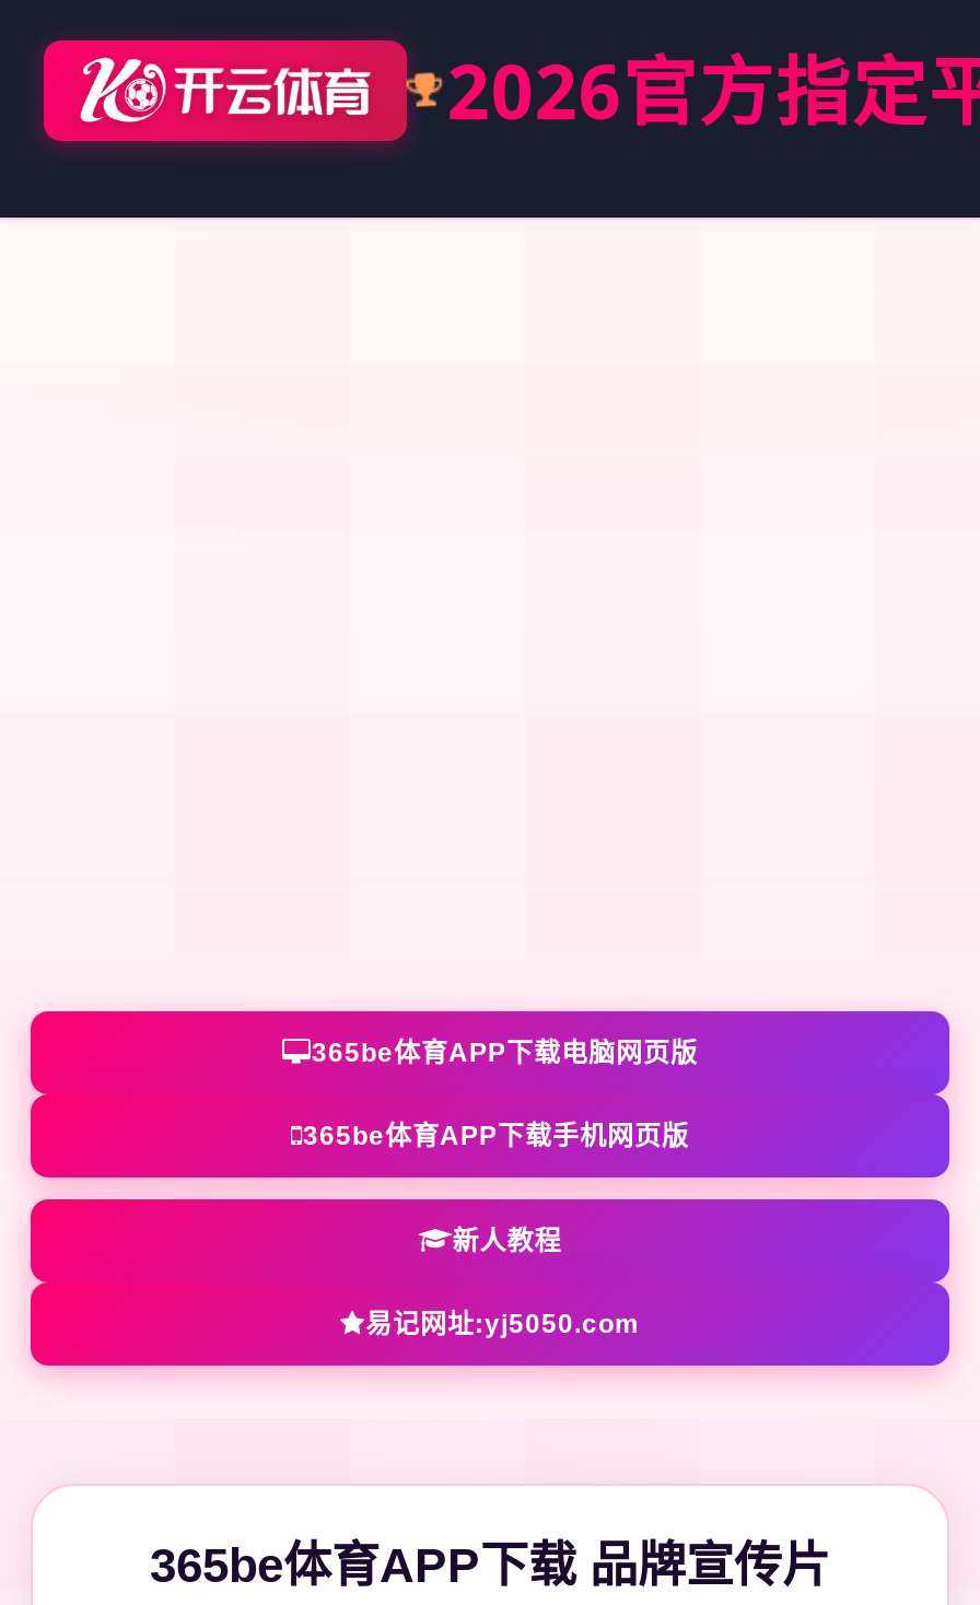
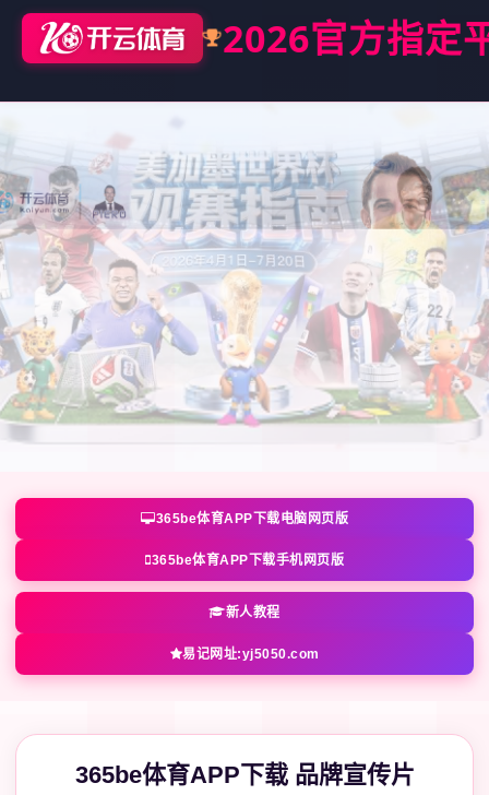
none -> [3,120,486,441] [image]

